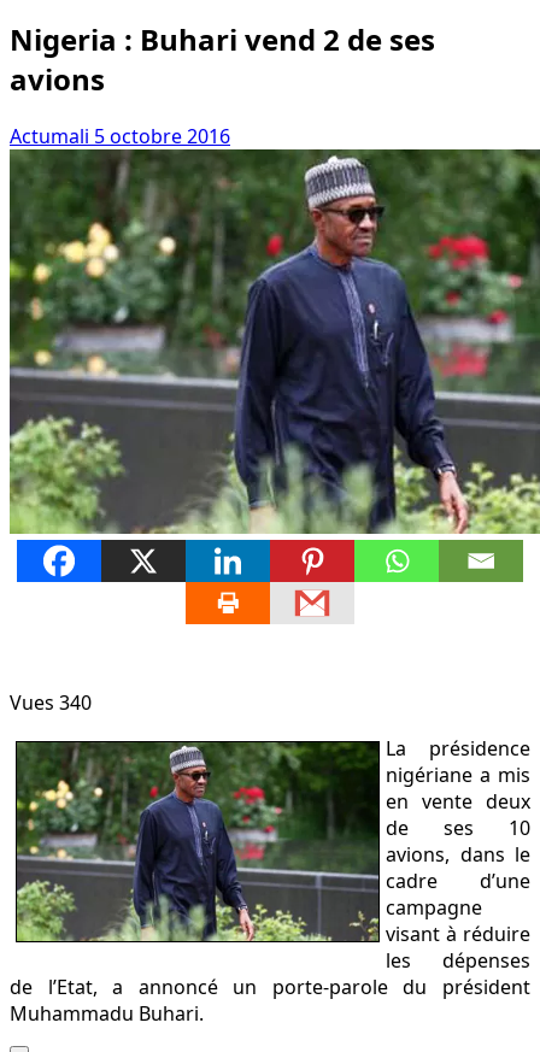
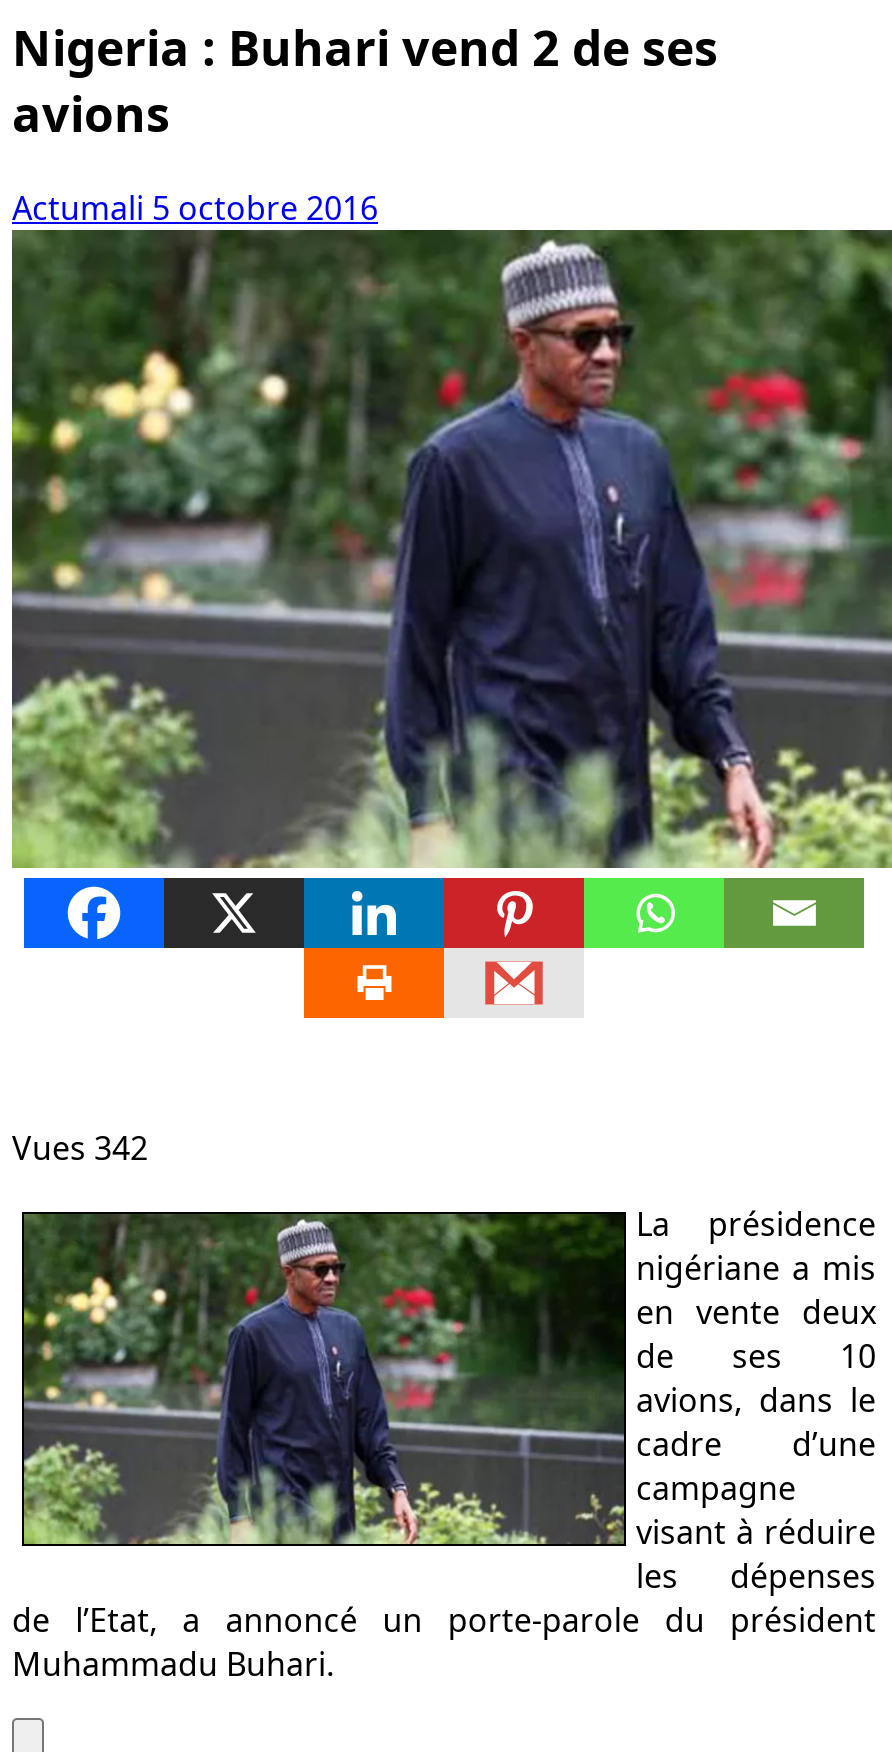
[10,689,92,716] Vues 340 -> [12,1126,148,1170] Vues 342

